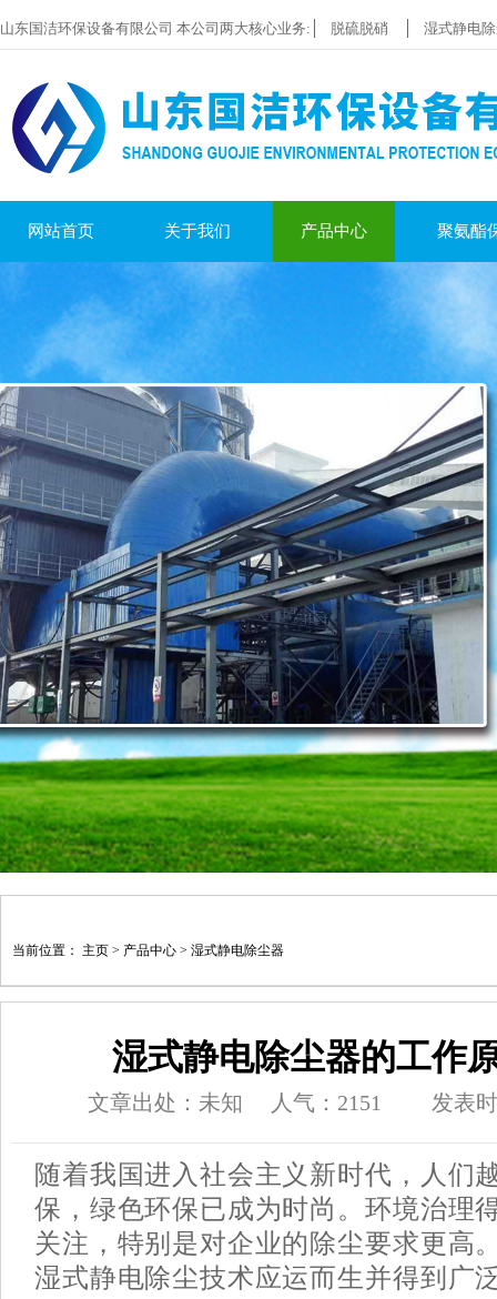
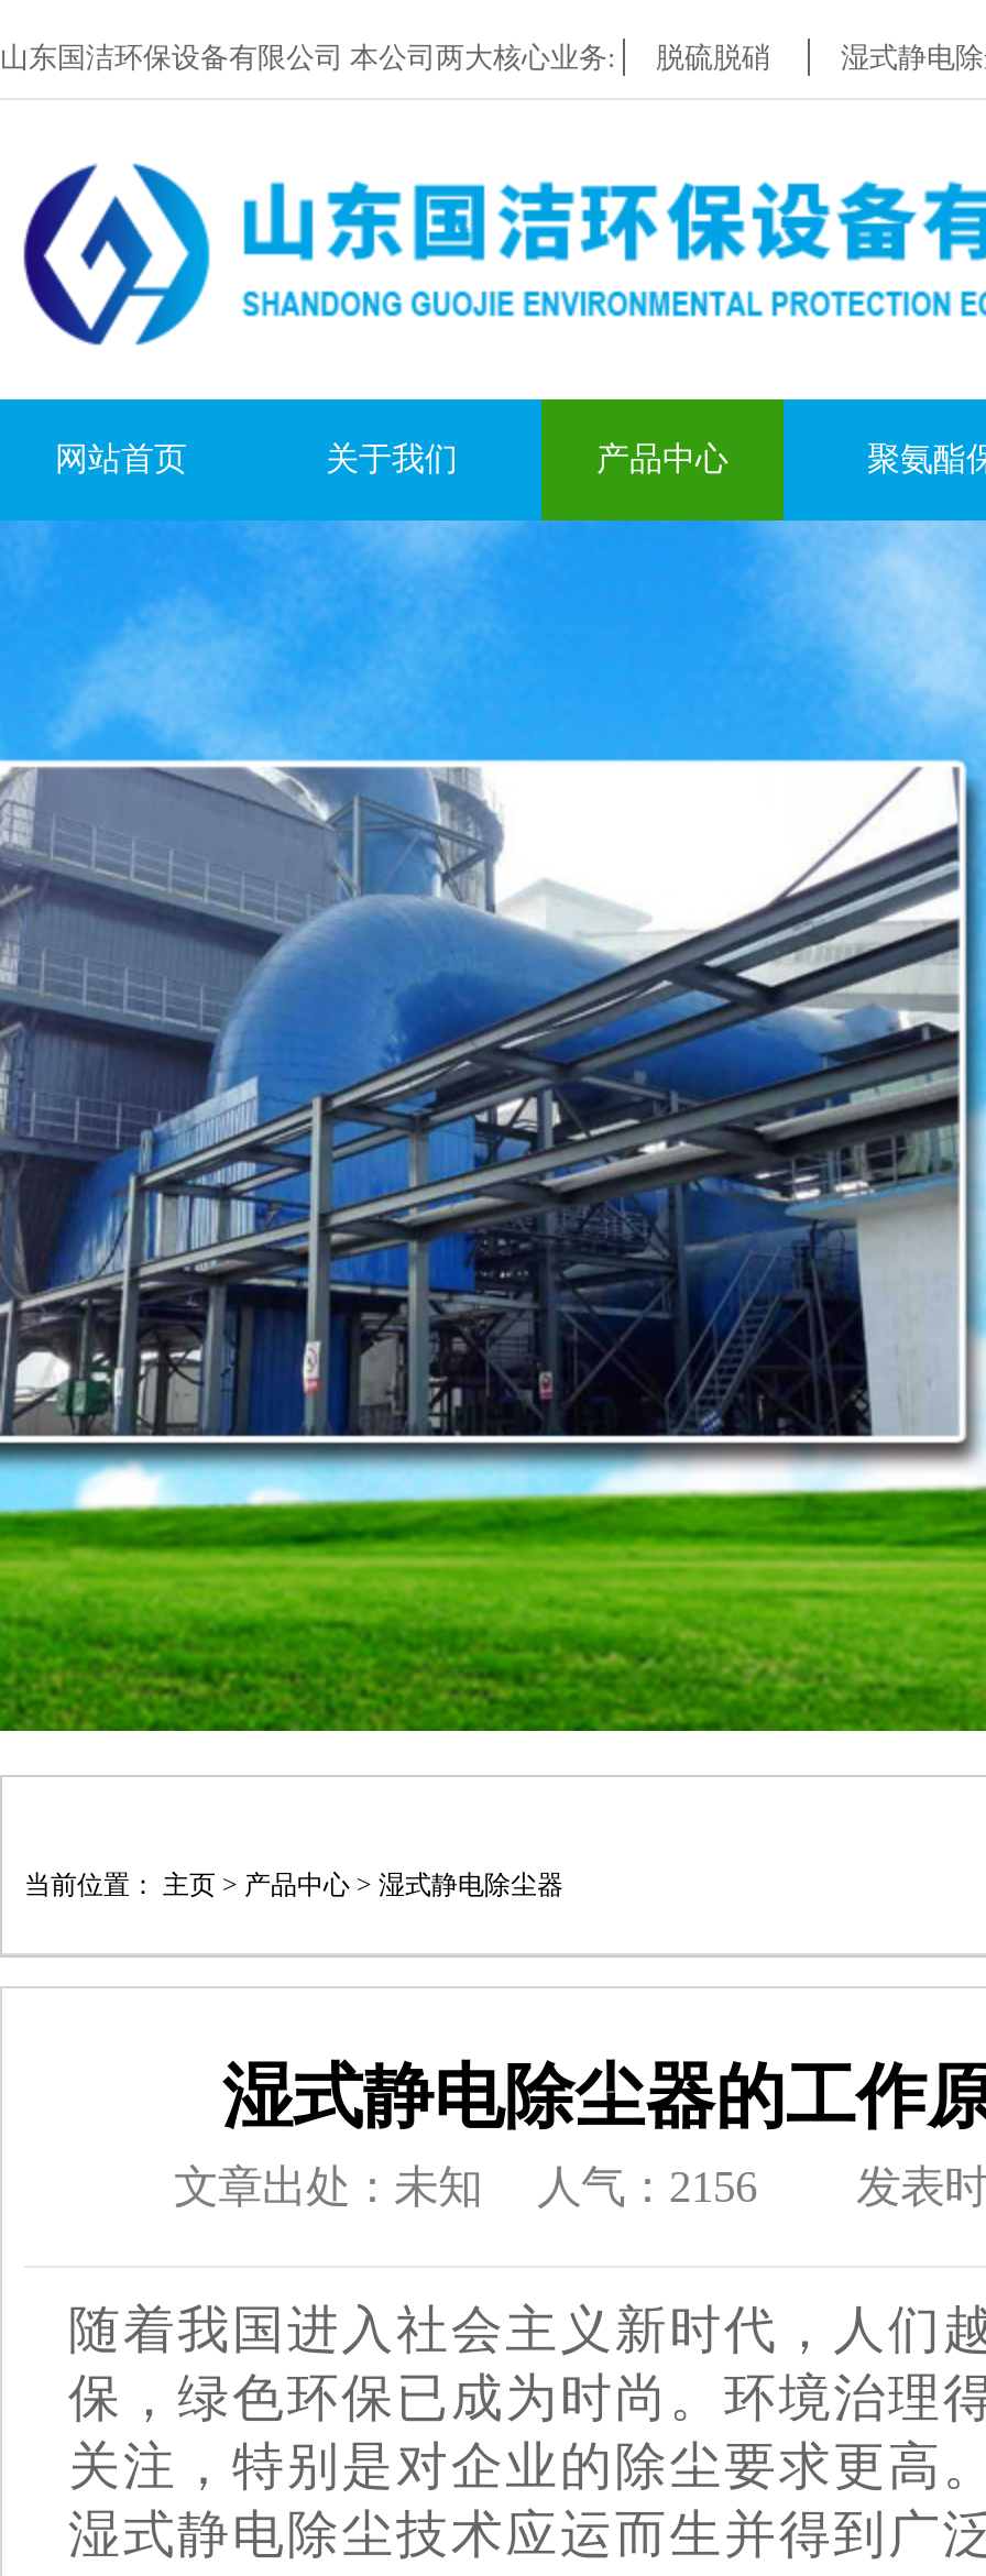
[271,1090,387,1115] 人气：2151 -> [537,2162,768,2211] 人气：2156

